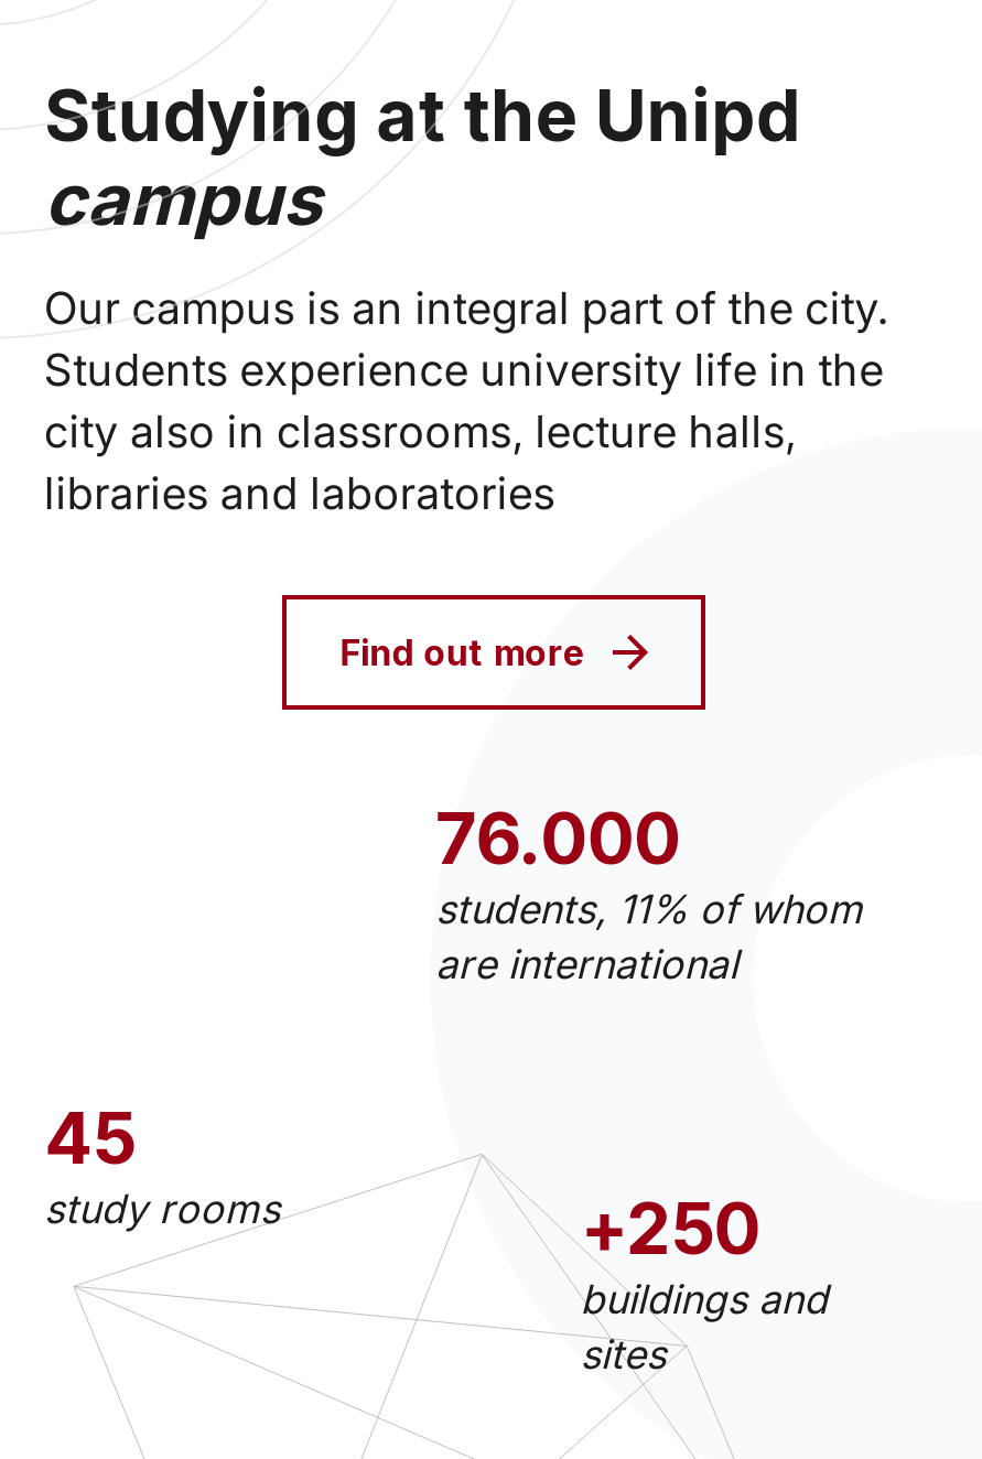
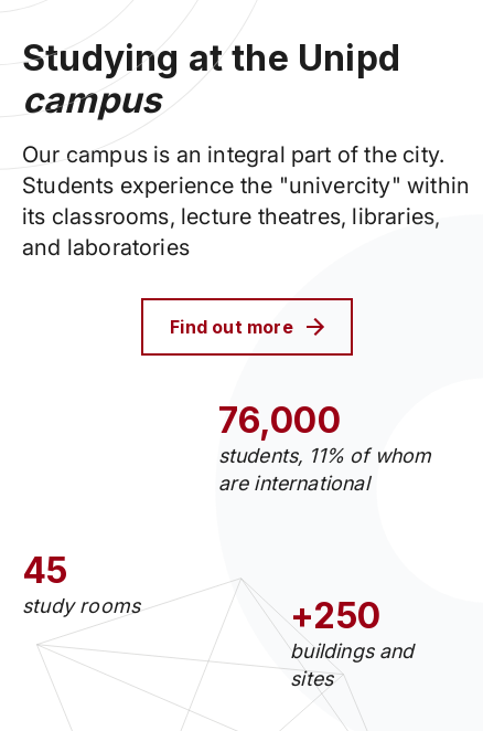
[44,344,884,520] Students experience university life in the | city also in classrooms, lecture halls, | libraries and laboratories -> [22,172,470,261] Students experience the "univercity" within | its classrooms, lecture theatres, libraries, | and laboratories
[436,796,681,882] 76.000 -> [218,399,341,442] 76,000

